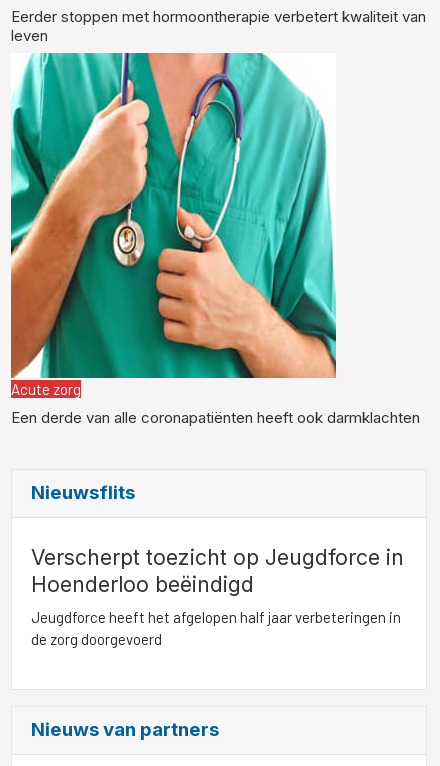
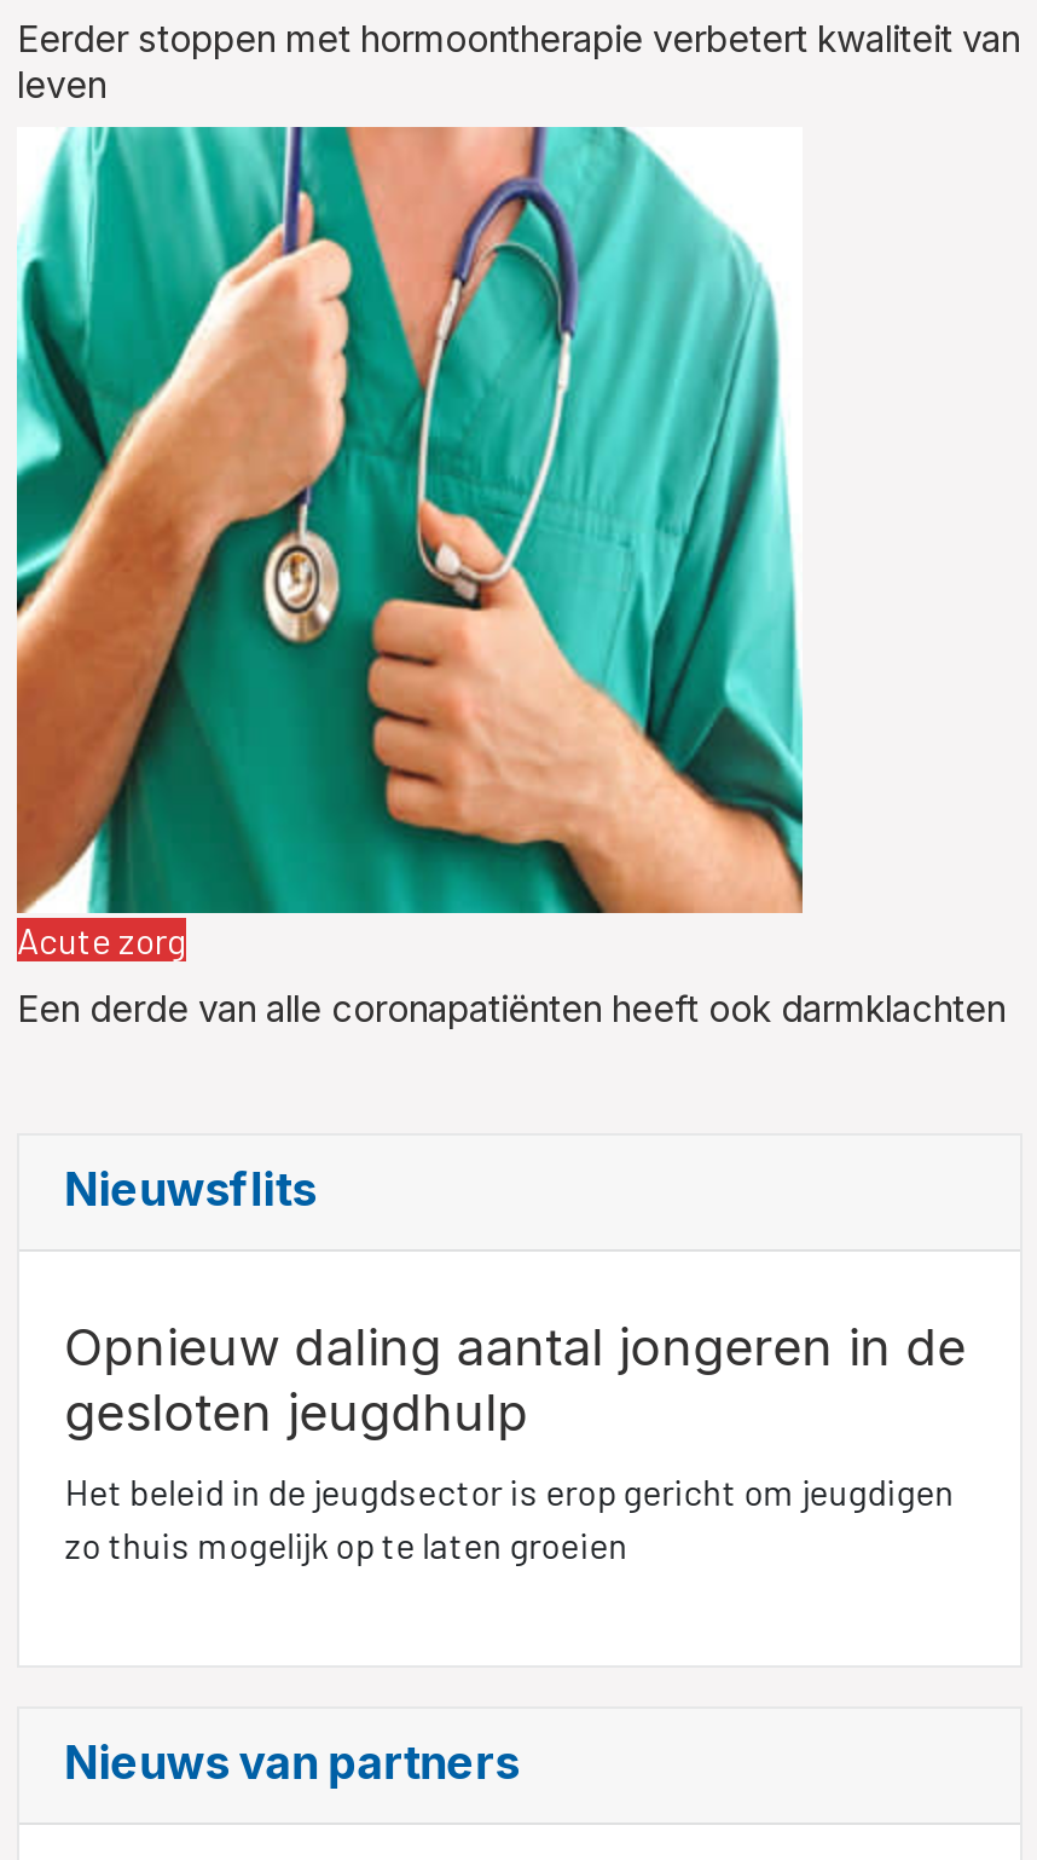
[31,545,404,648] Verscherpt toezicht op Jeugdforce in | Hoenderloo beëindigd | Jeugdforce heeft het afgelopen half jaar verbeteringen in | de zorg doorgevoerd -> [65,1317,966,1567] Opnieuw daling aantal jongeren in de | gesloten jeugdhulp | Het beleid in de jeugdsector is erop gericht om jeugdigen | zo thuis mogelijk op te laten groeien

